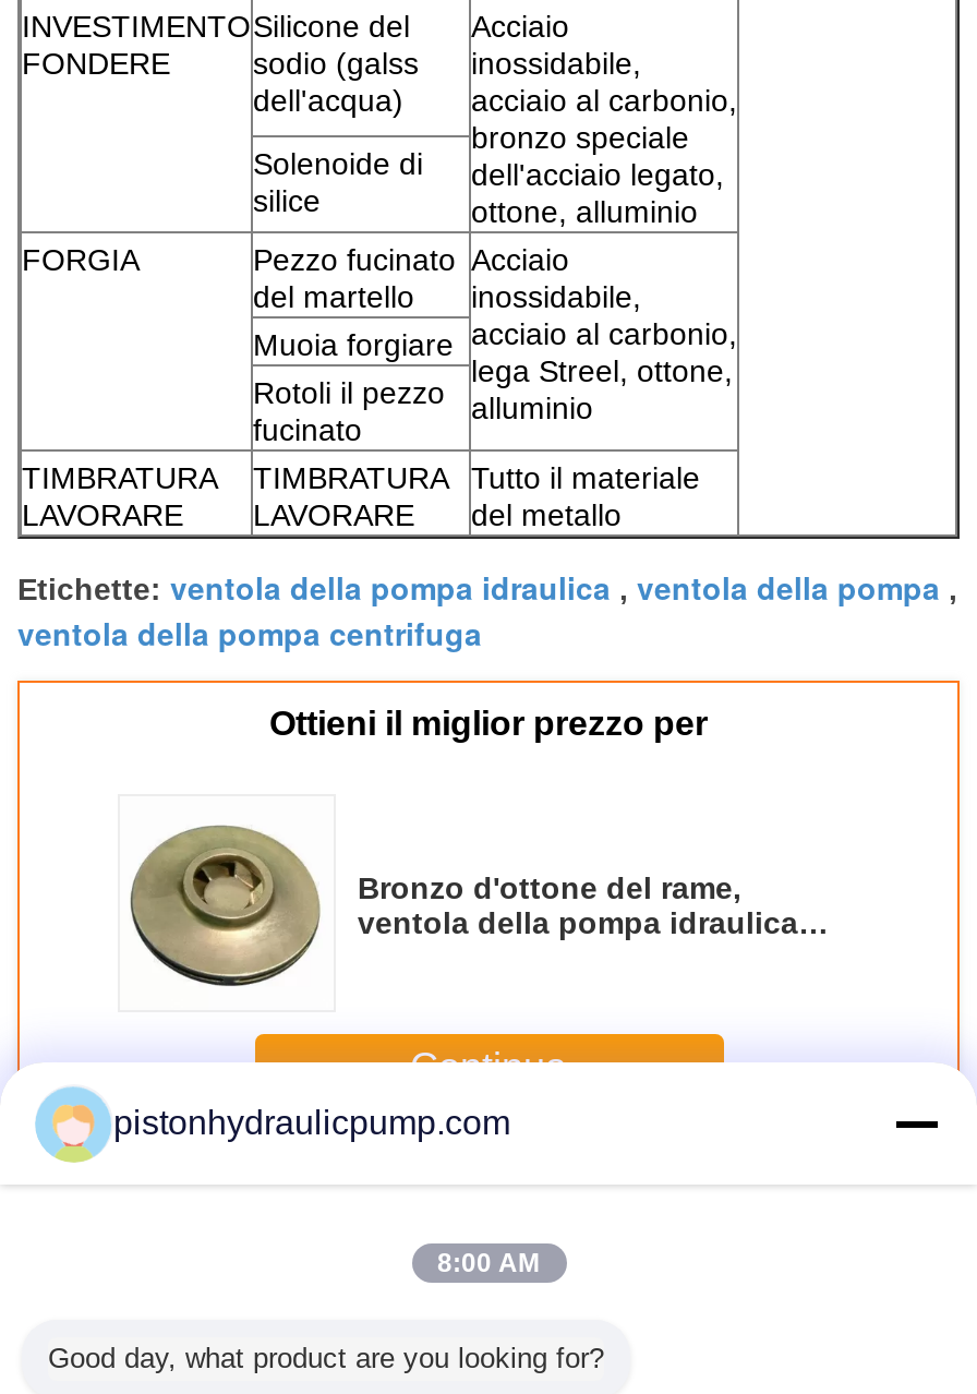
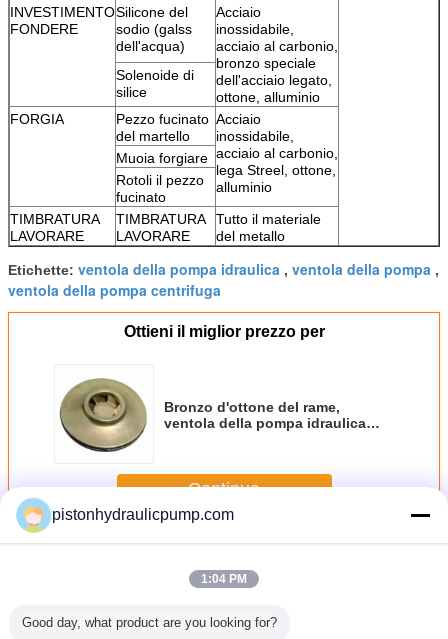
[437,1248,540,1278] 8:00 AM -> [201,572,247,586] 1:04 PM

